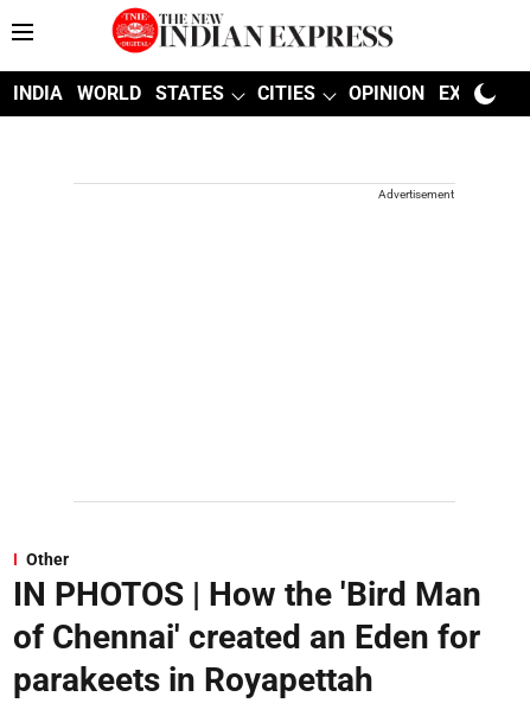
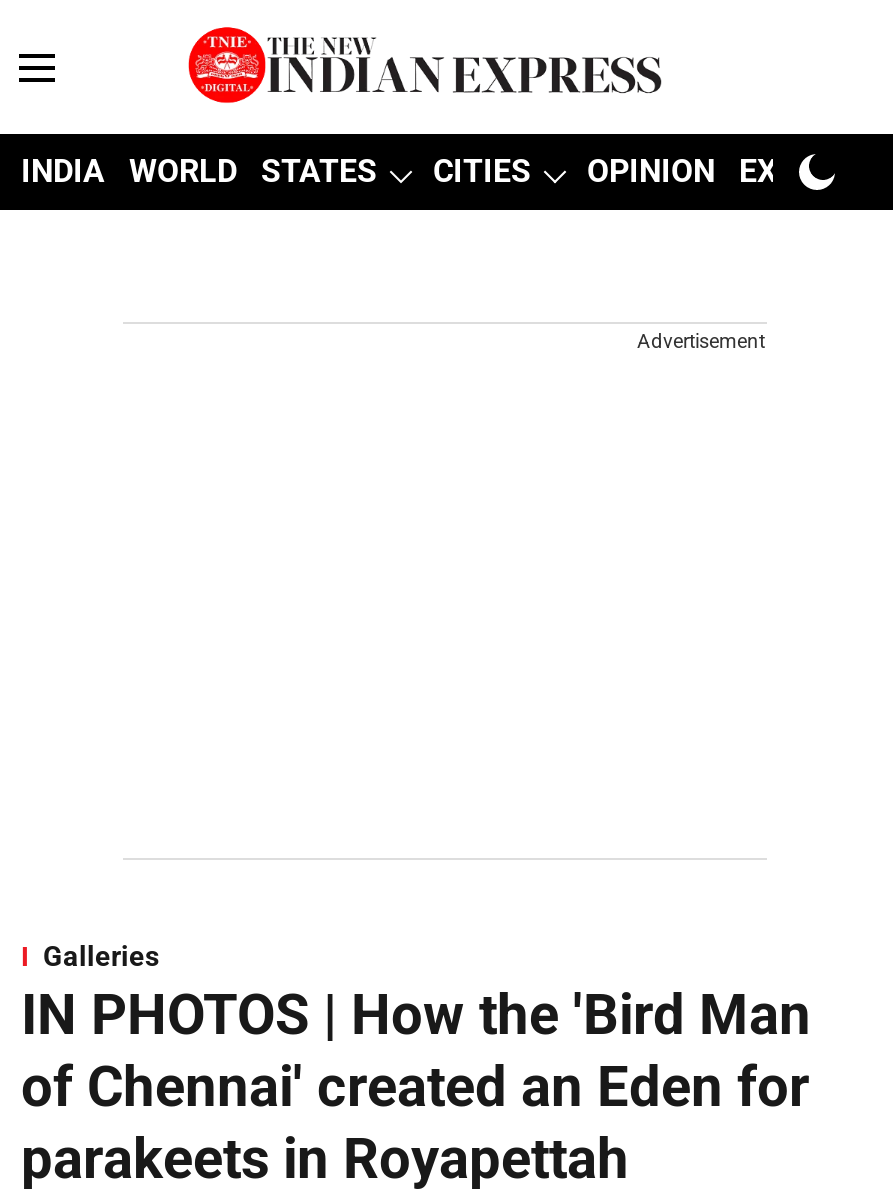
[26,550,69,569] Other -> [43,940,159,972] Galleries

